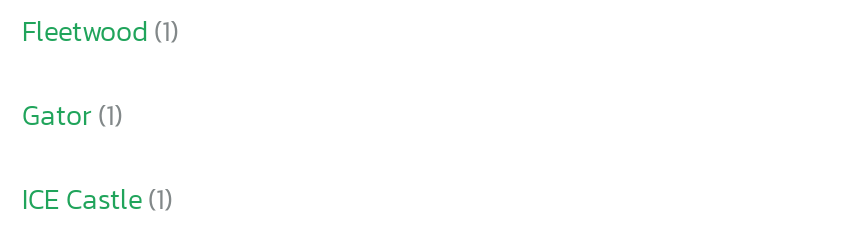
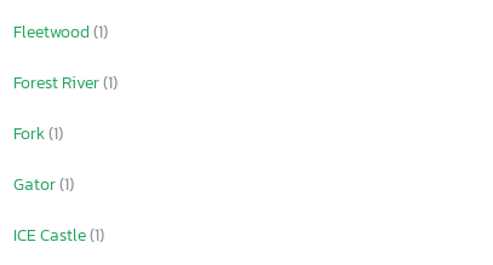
none -> [13,71,117,147] Forest River (1) | Fork (1)

